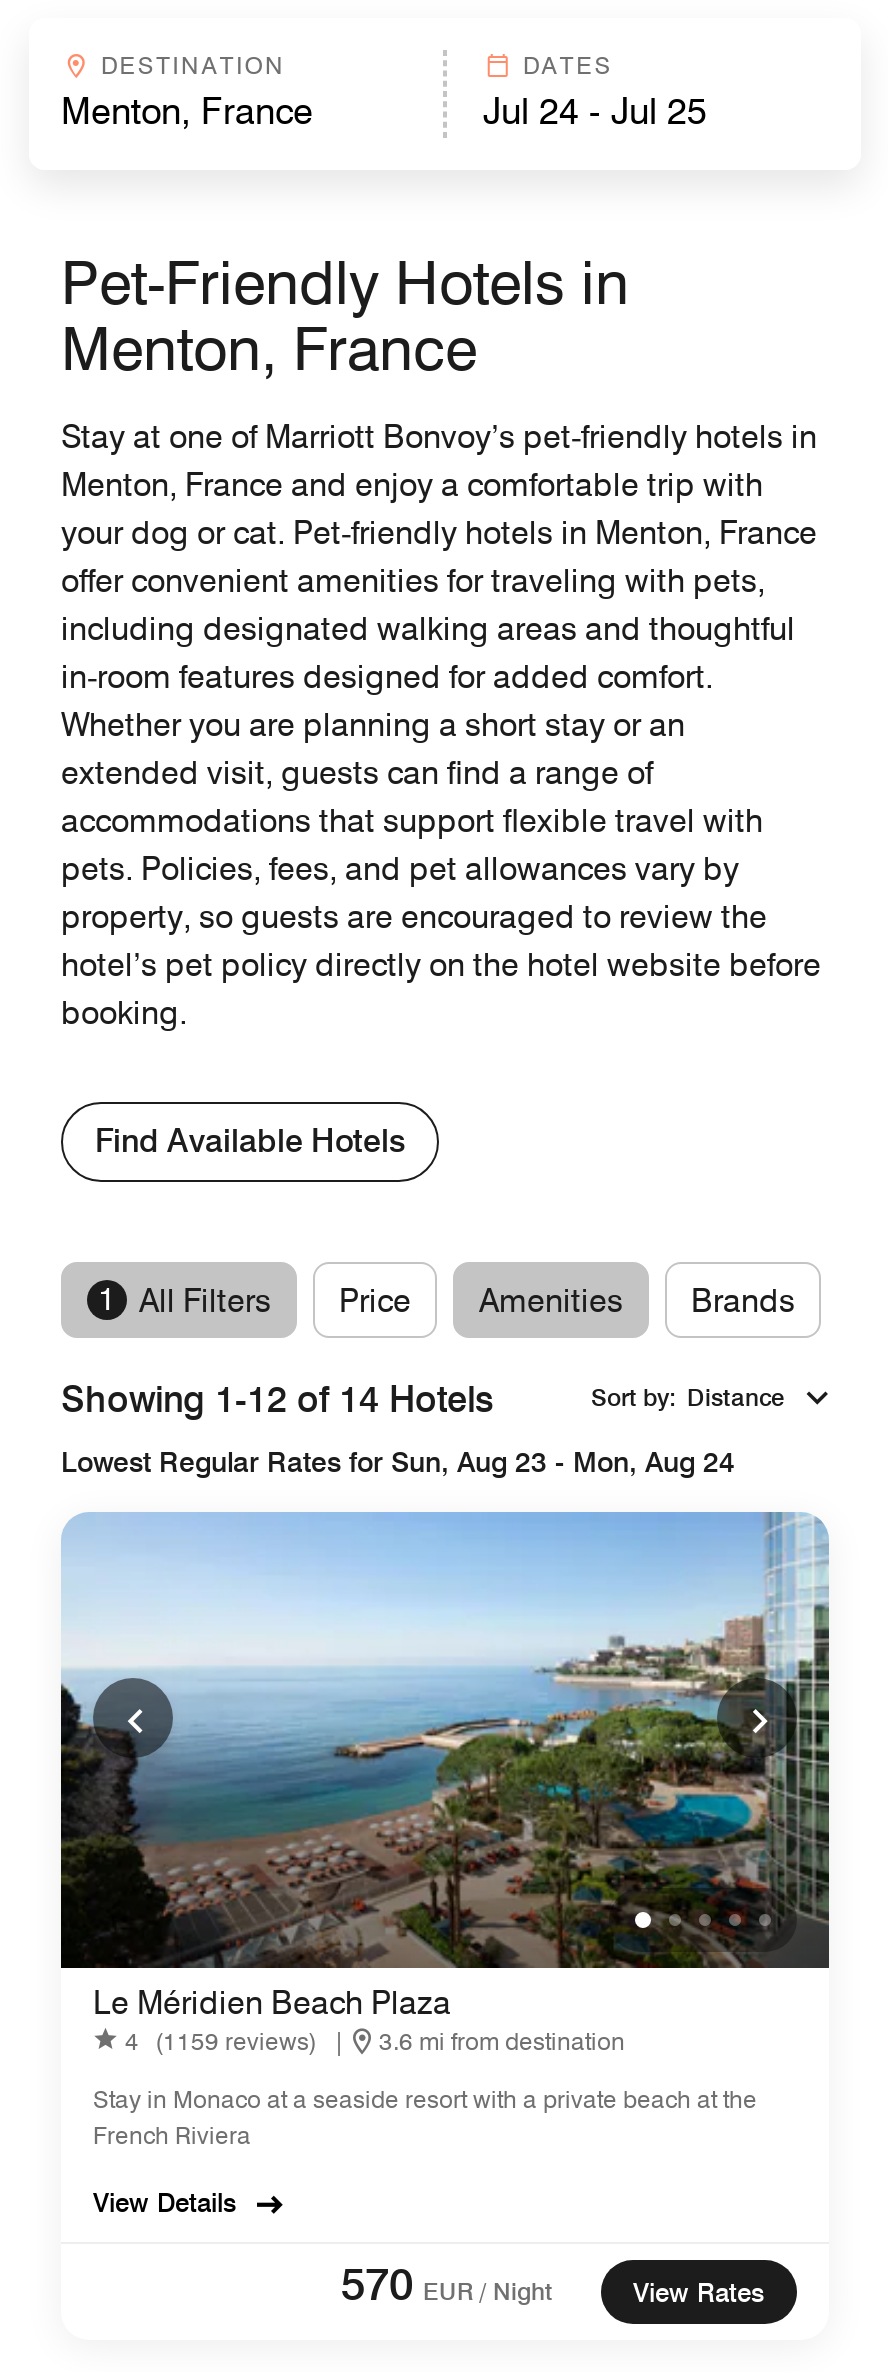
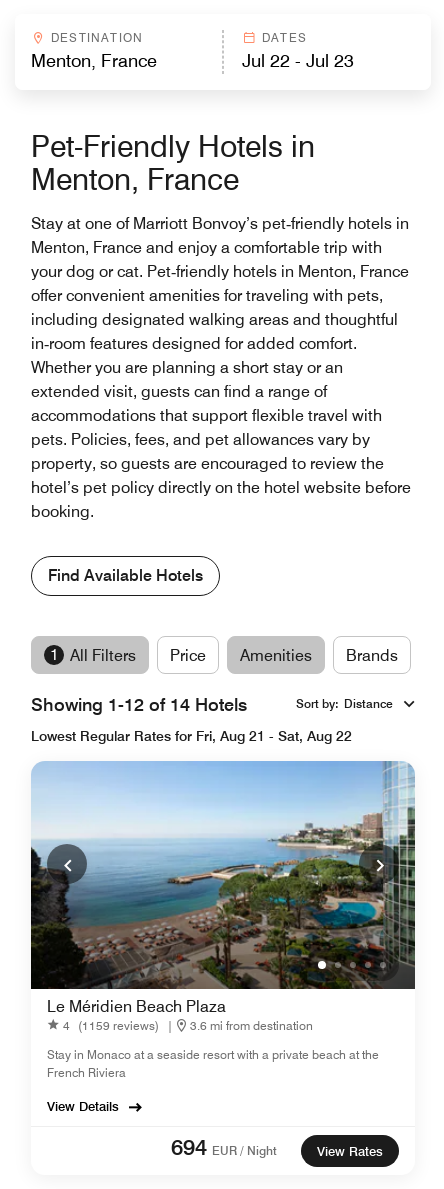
[61,1446,735,1478] Lowest Regular Rates for Sun, Aug 23 - Mon, Aug 24 -> [31,728,352,744] Lowest Regular Rates for Fri, Aug 21 - Sat, Aug 22
[341,2258,553,2310] 570 EUR / Night -> [171,1134,277,1160] 694 EUR / Night

